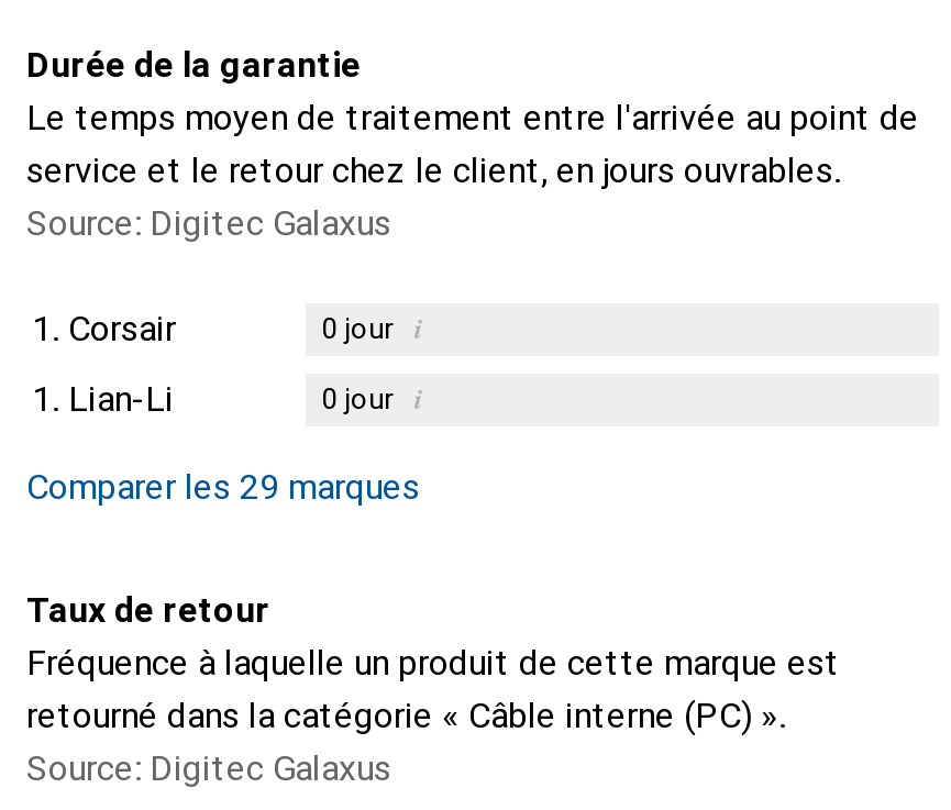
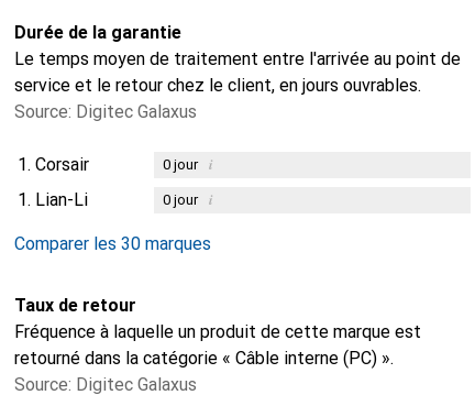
[26,466,420,508] Comparer les 29 marques -> [14,233,211,254] Comparer les 30 marques

